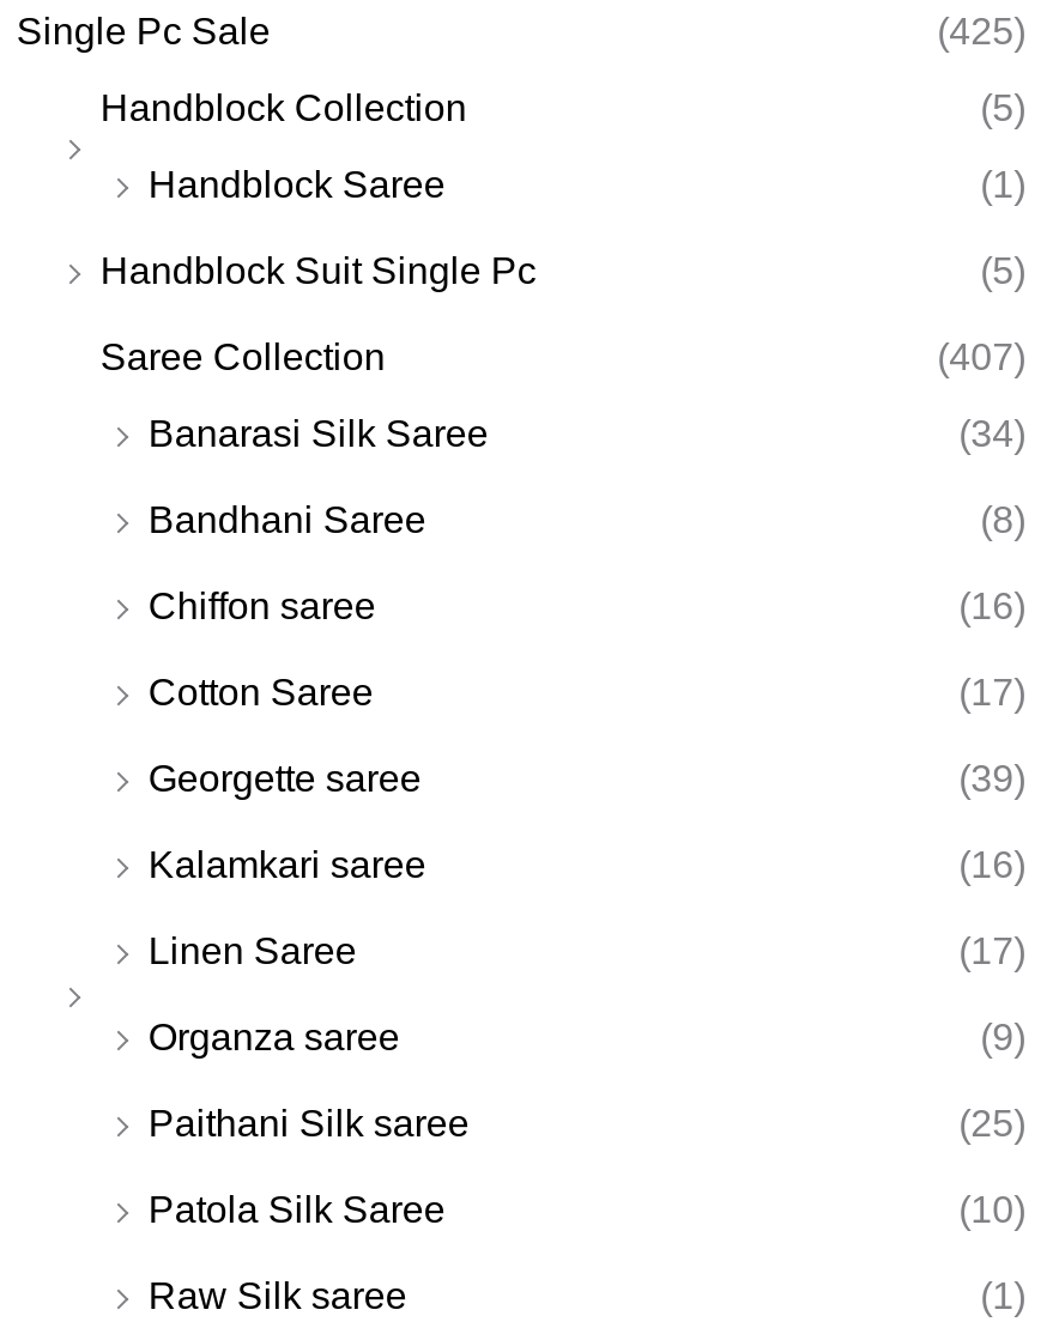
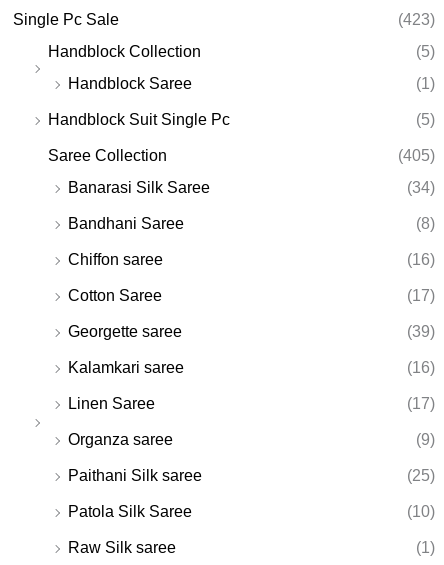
[937,10,1026,51] (425) -> [398,11,435,28] (423)
[937,336,1026,376] (407) -> [398,147,435,164] (405)

